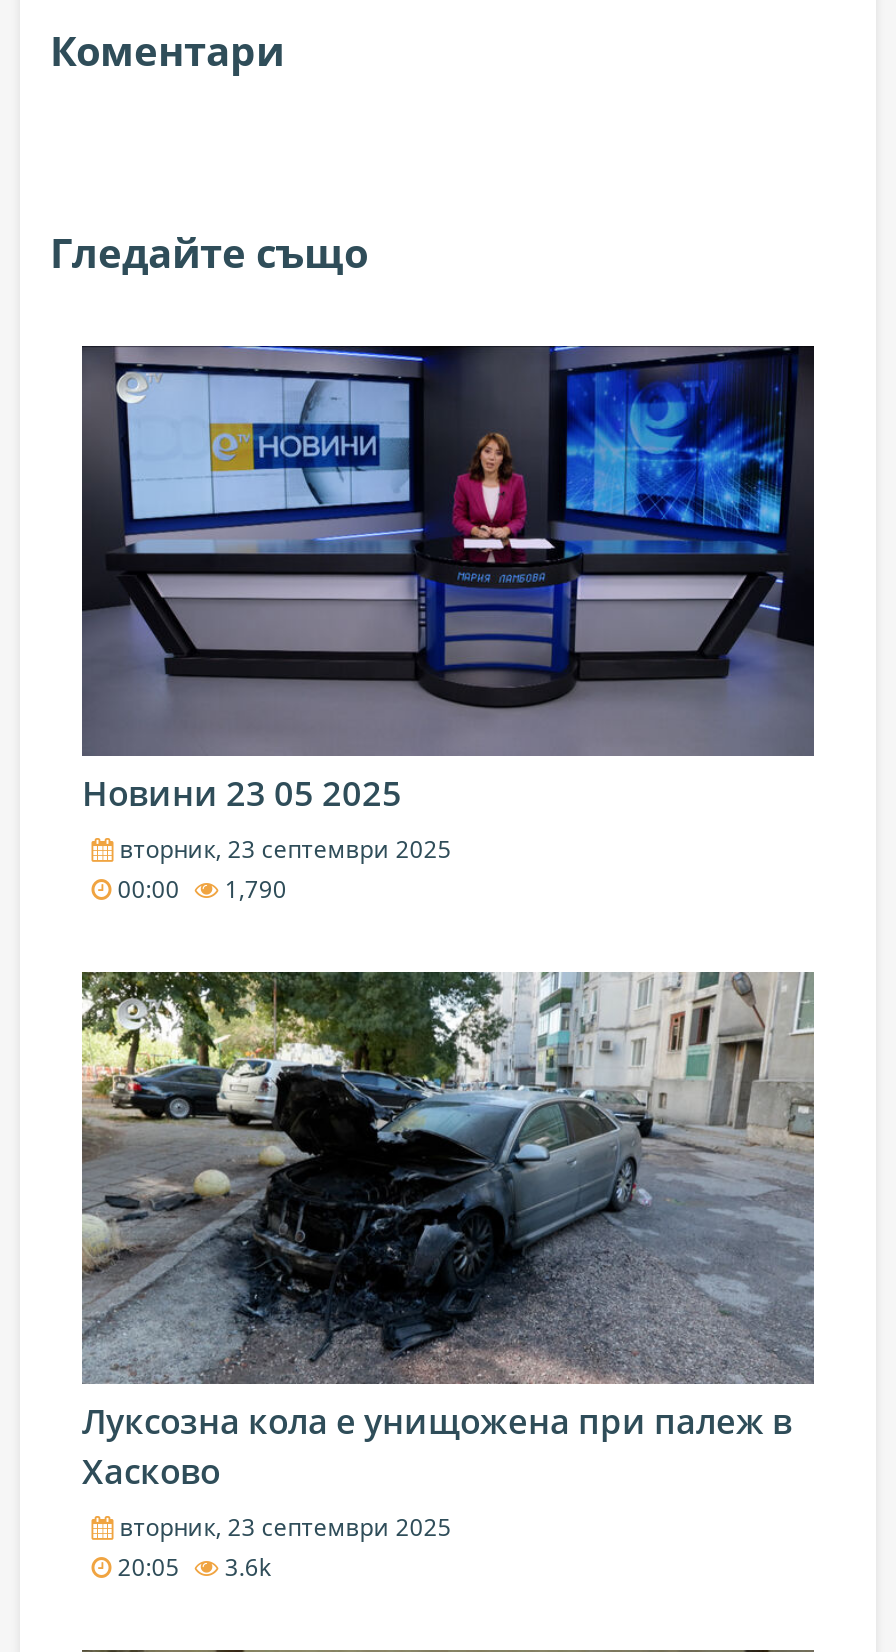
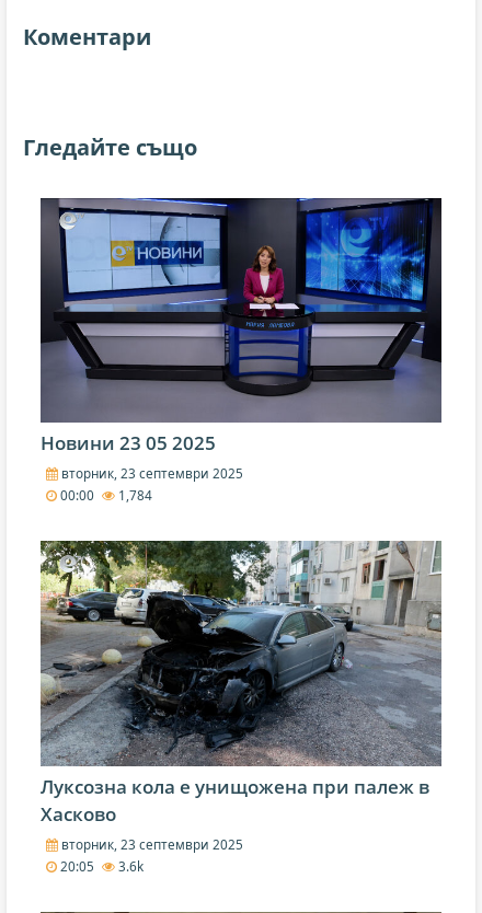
[111,872,287,904] 00:00 1,790 -> [57,486,153,504] 00:00 1,784

